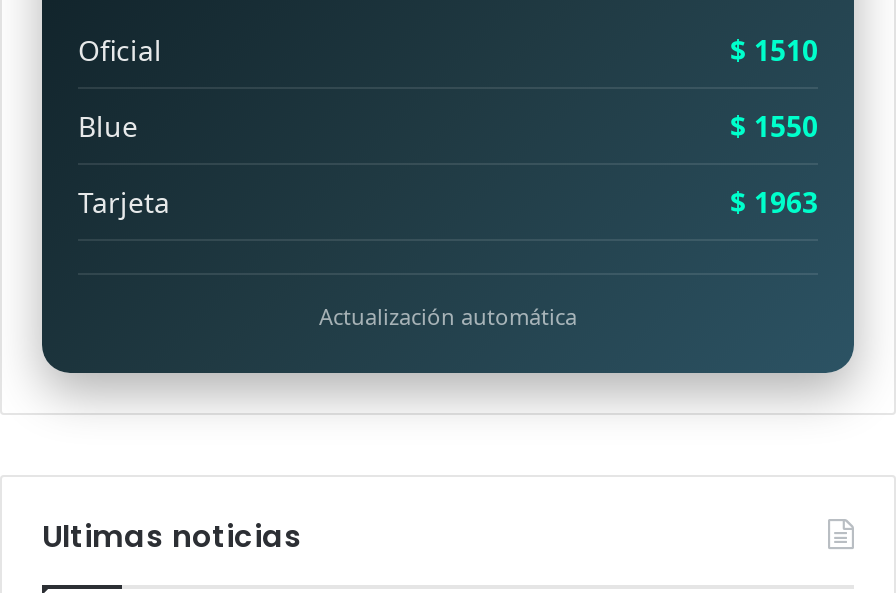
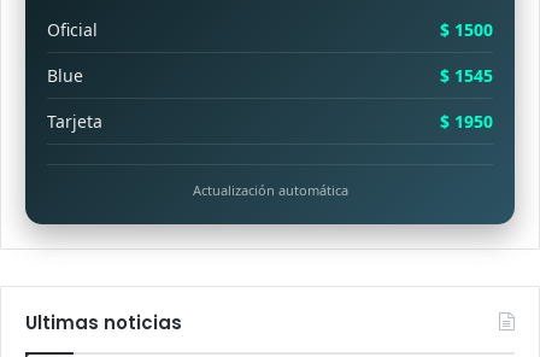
[730,32,818,70] $ 1510 -> [440,19,493,42] $ 1500
[730,108,818,146] $ 1550 -> [440,65,493,87] $ 1545
[730,184,818,222] $ 1963 -> [440,110,493,133] $ 1950

